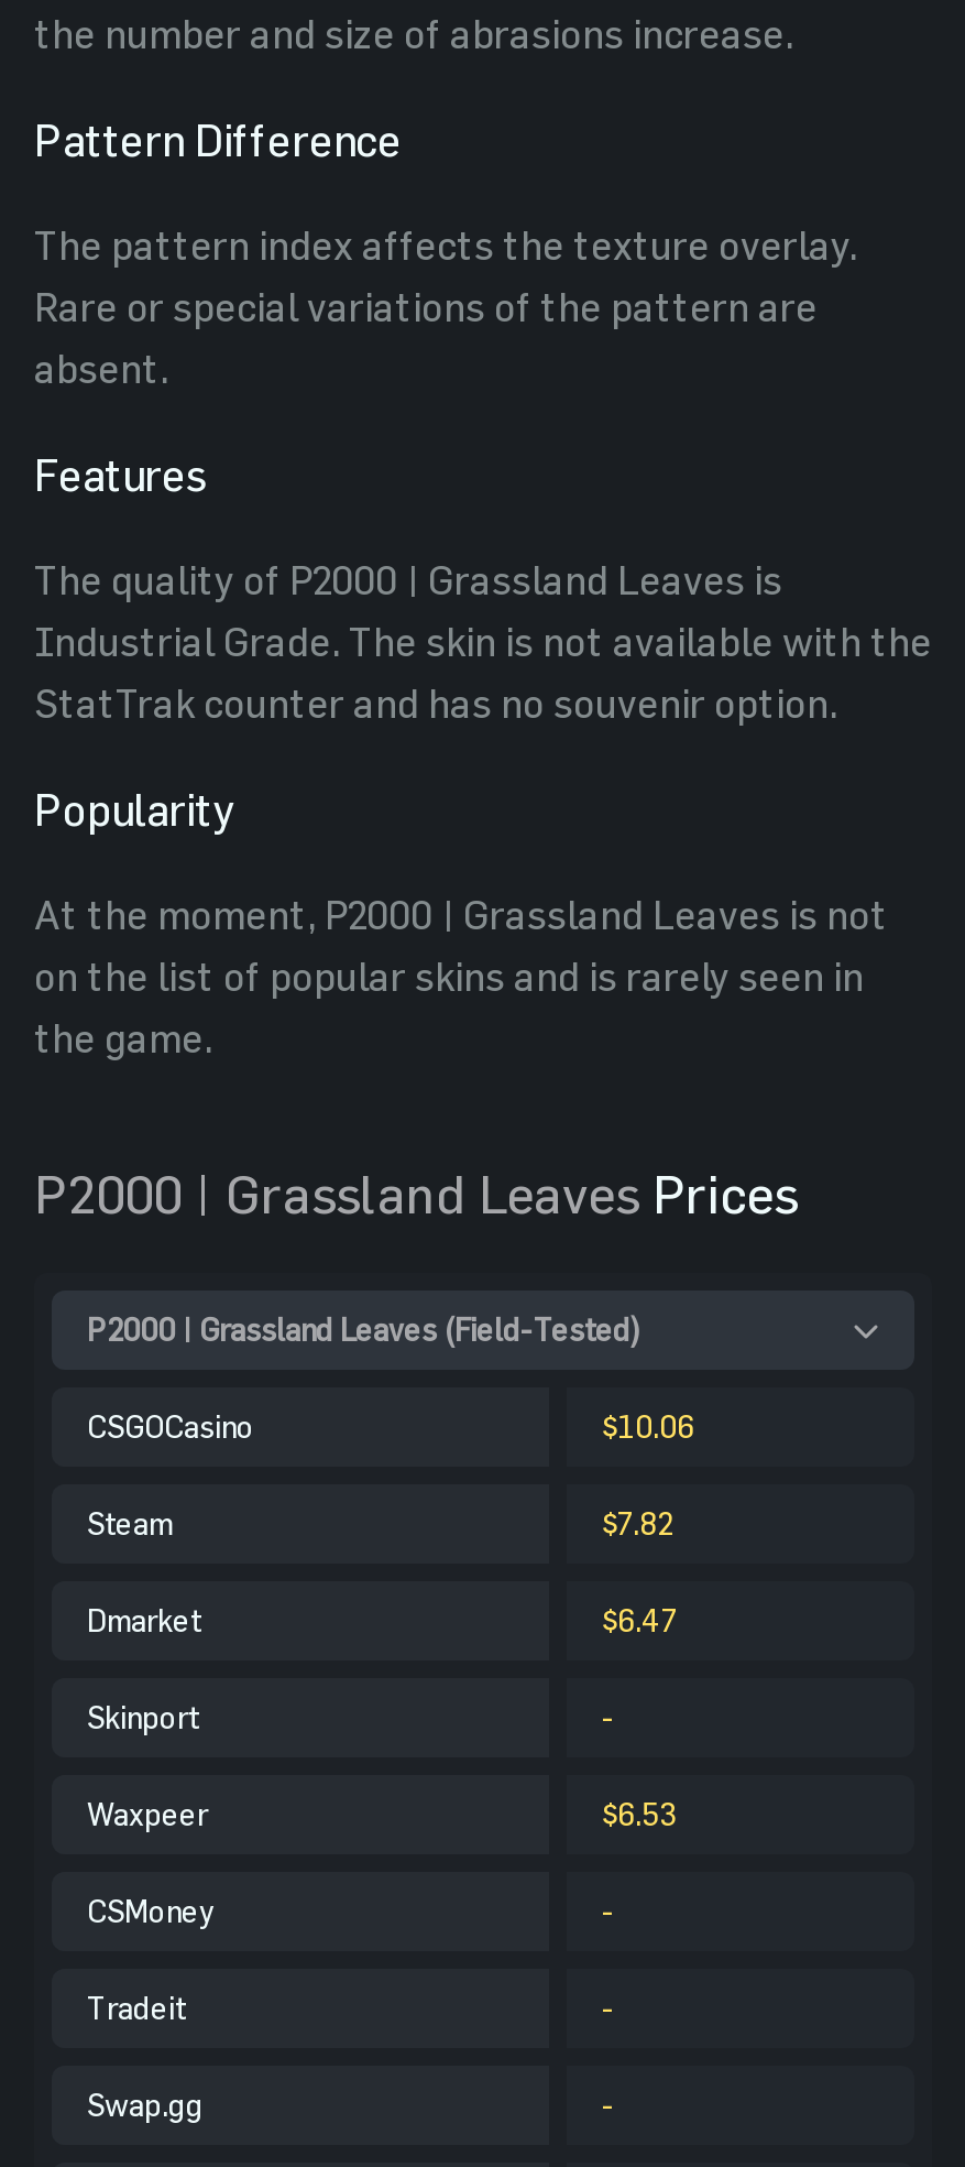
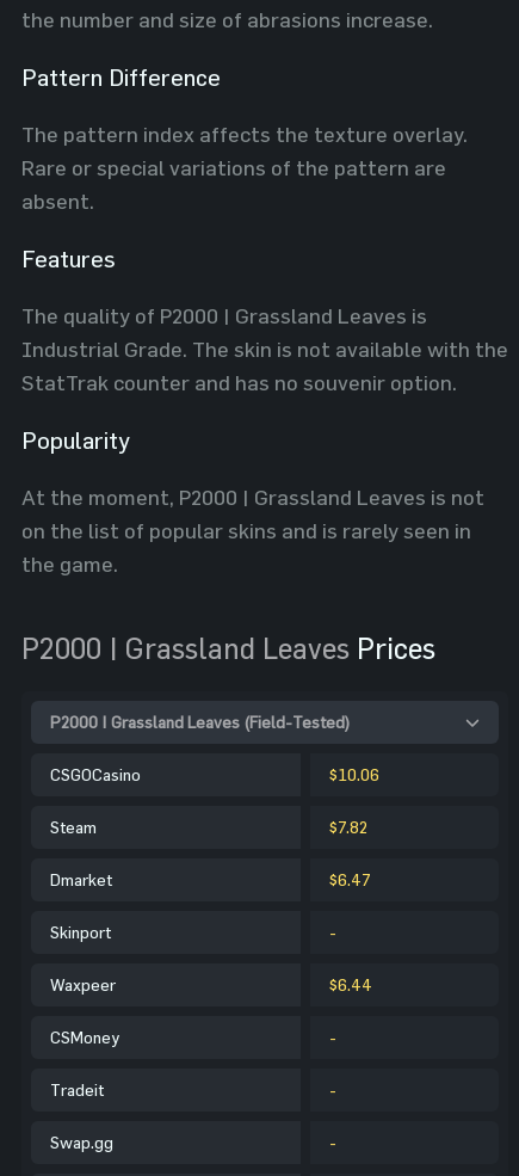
[602,1794,677,1832] $6.53 -> [329,974,372,994] $6.44

